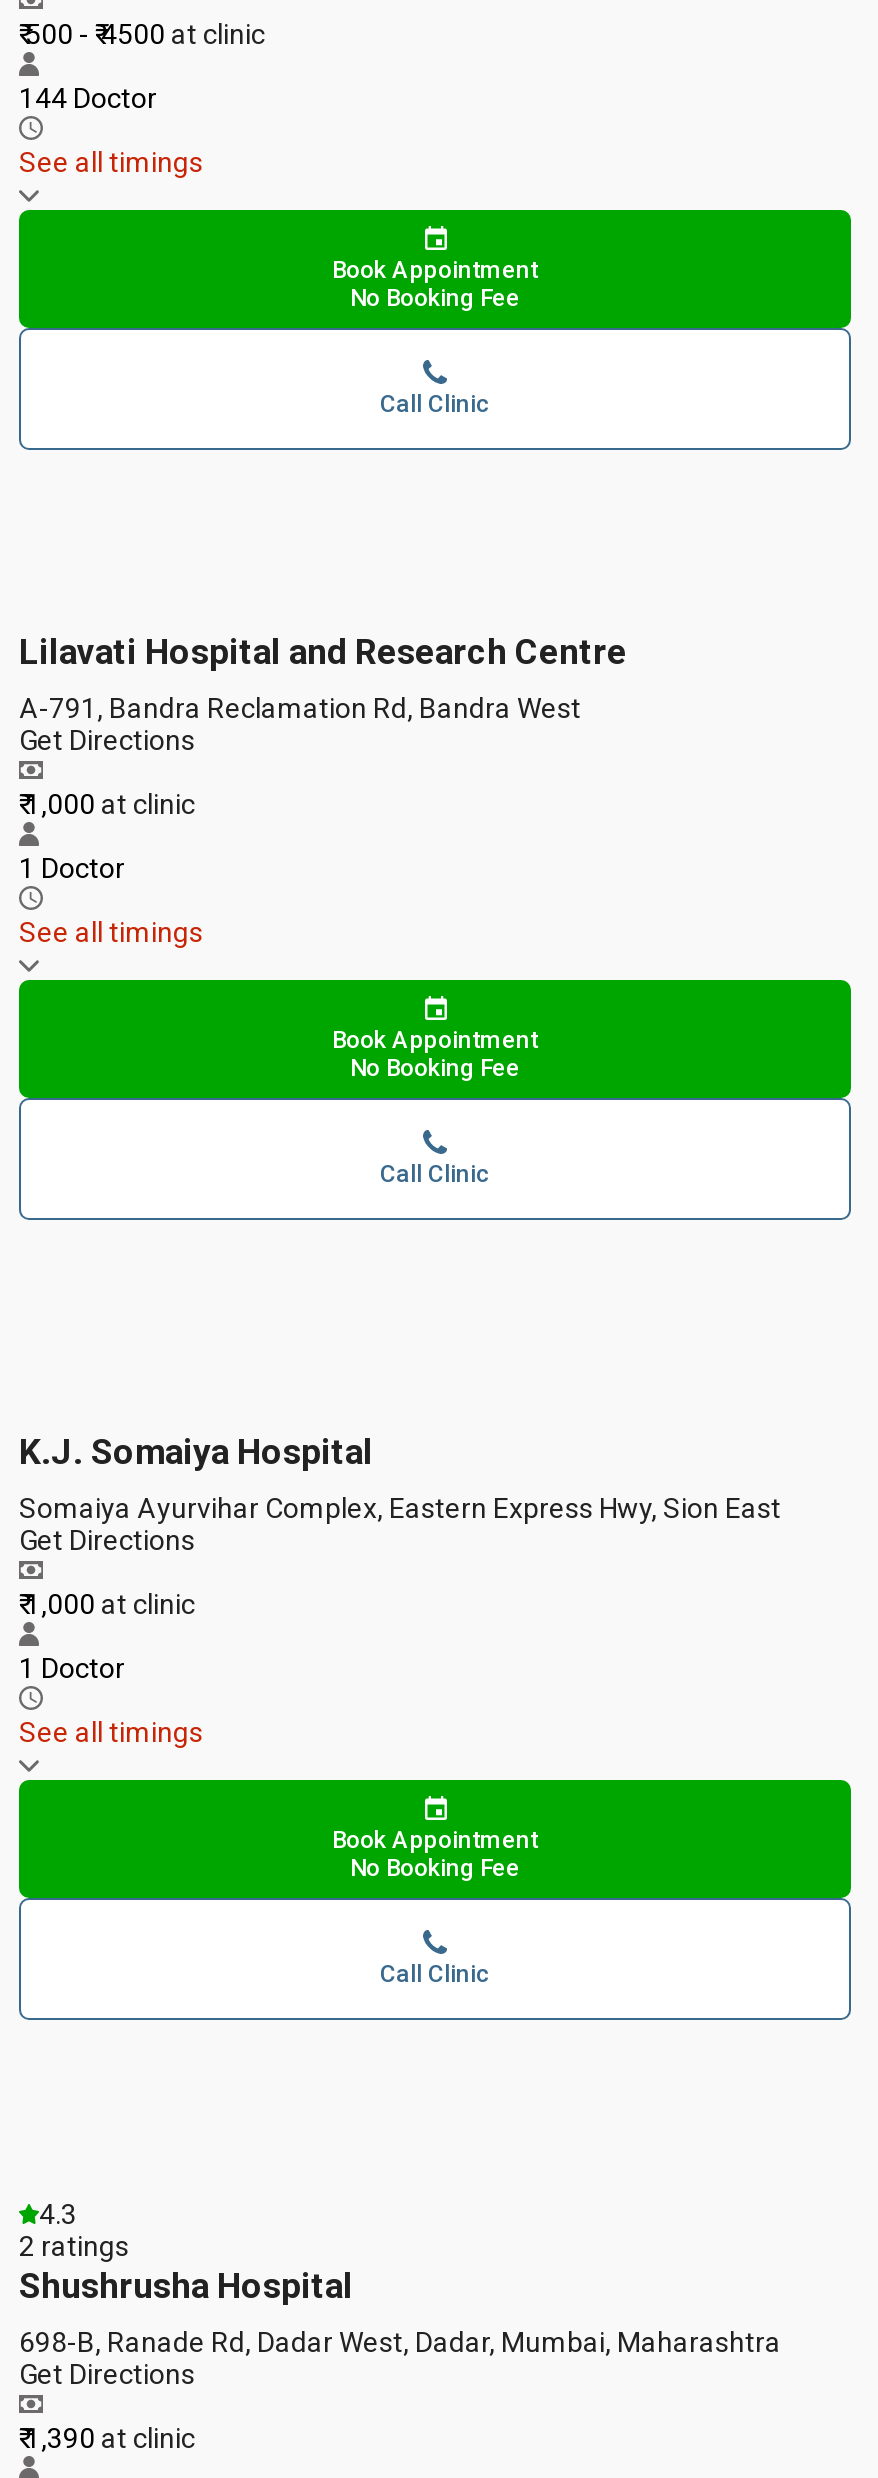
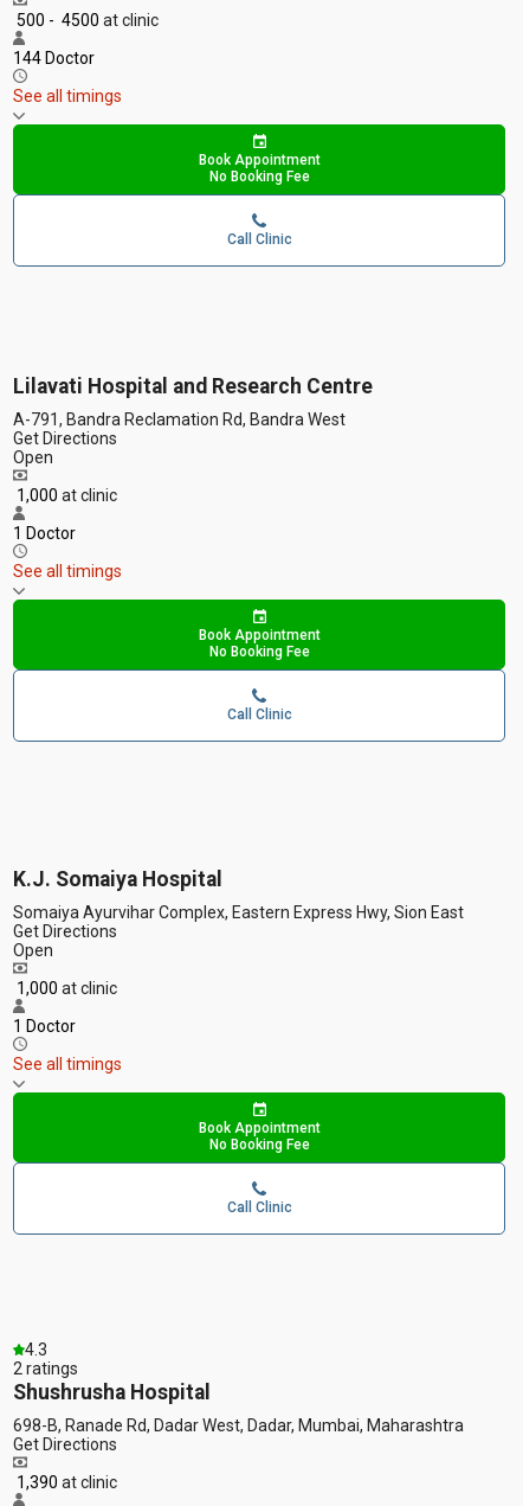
none -> [13,448,53,467] Open
none -> [13,941,53,960] Open

